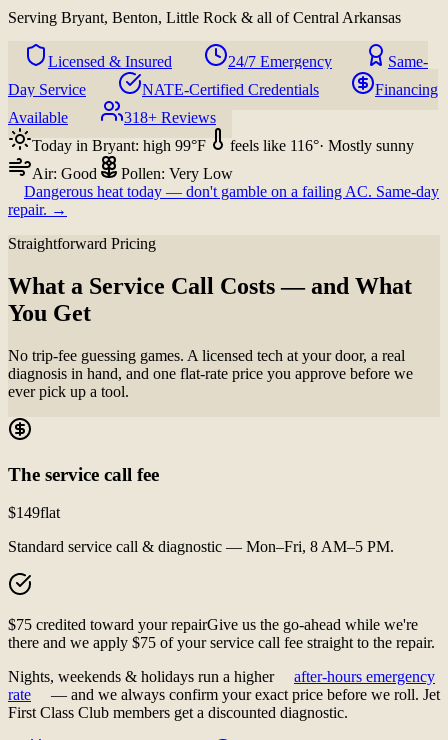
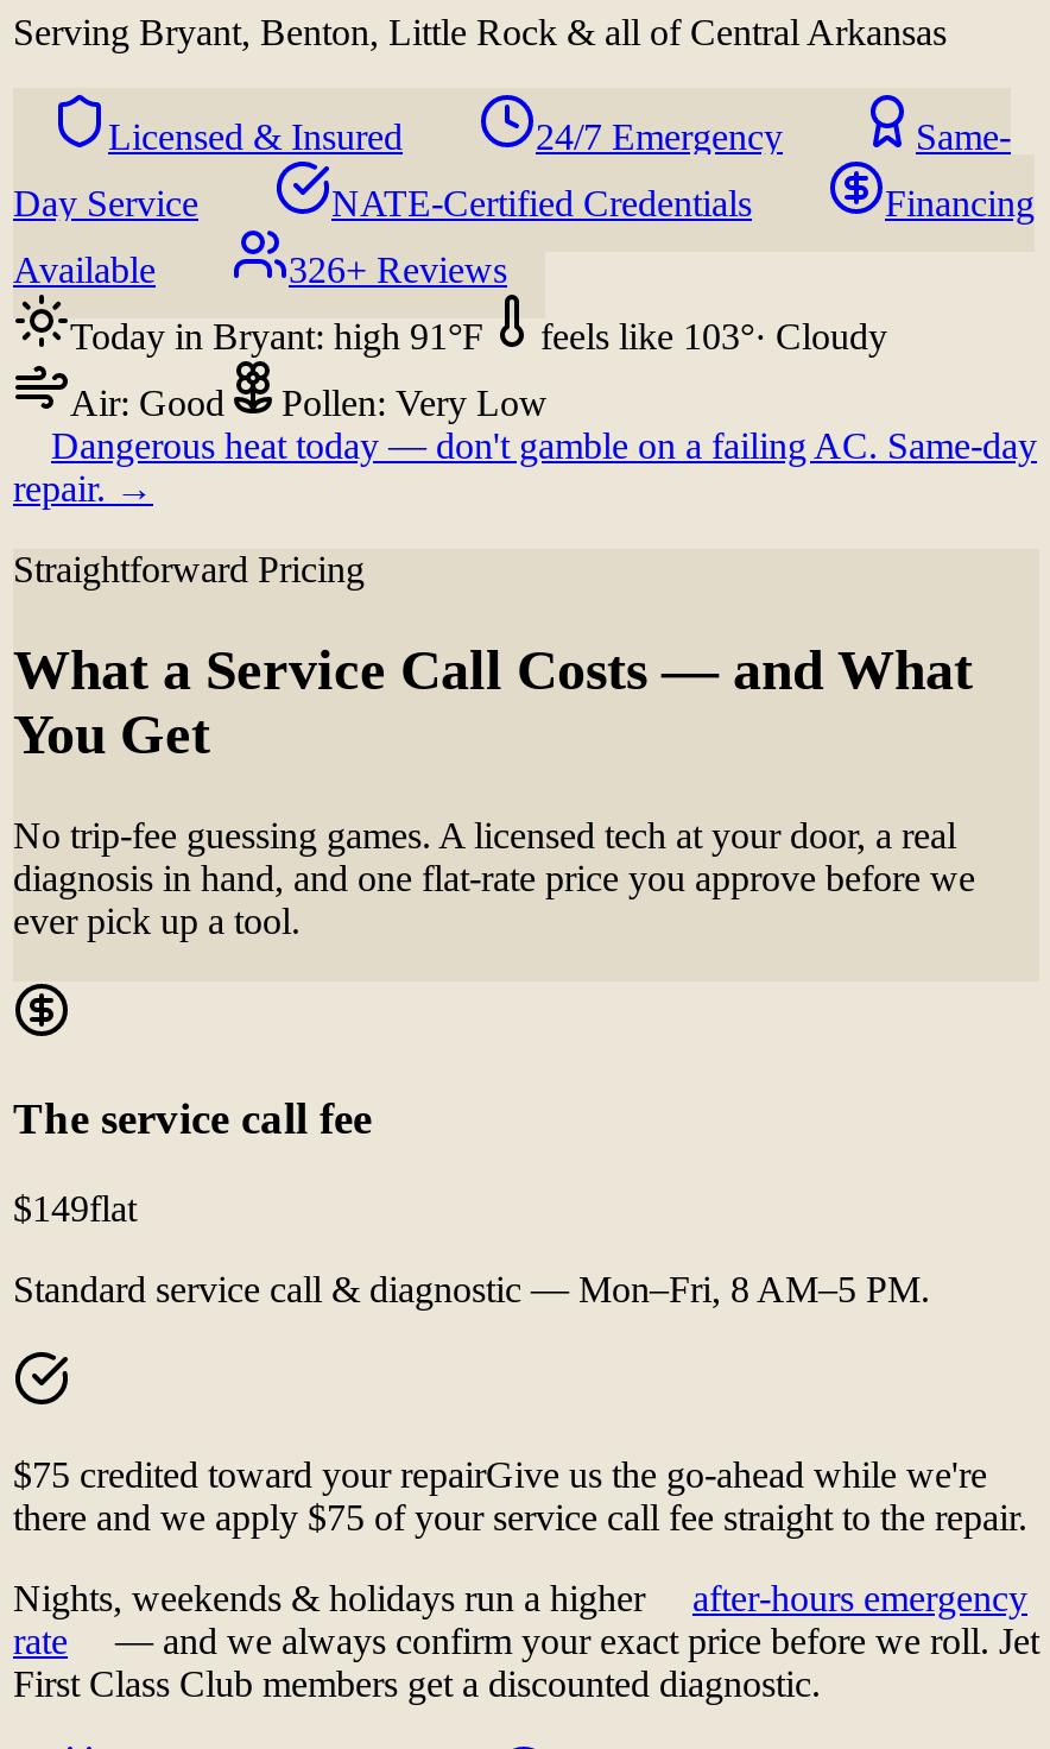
[124,109,216,126] 318+ Reviews -> [289,250,507,290] 326+ Reviews
[32,137,414,154] Today in Bryant: high 99 °F | feels like 116° · Mostly sunny -> [70,316,887,357] Today in Bryant: high 91 °F | feels like 103° · Cloudy

